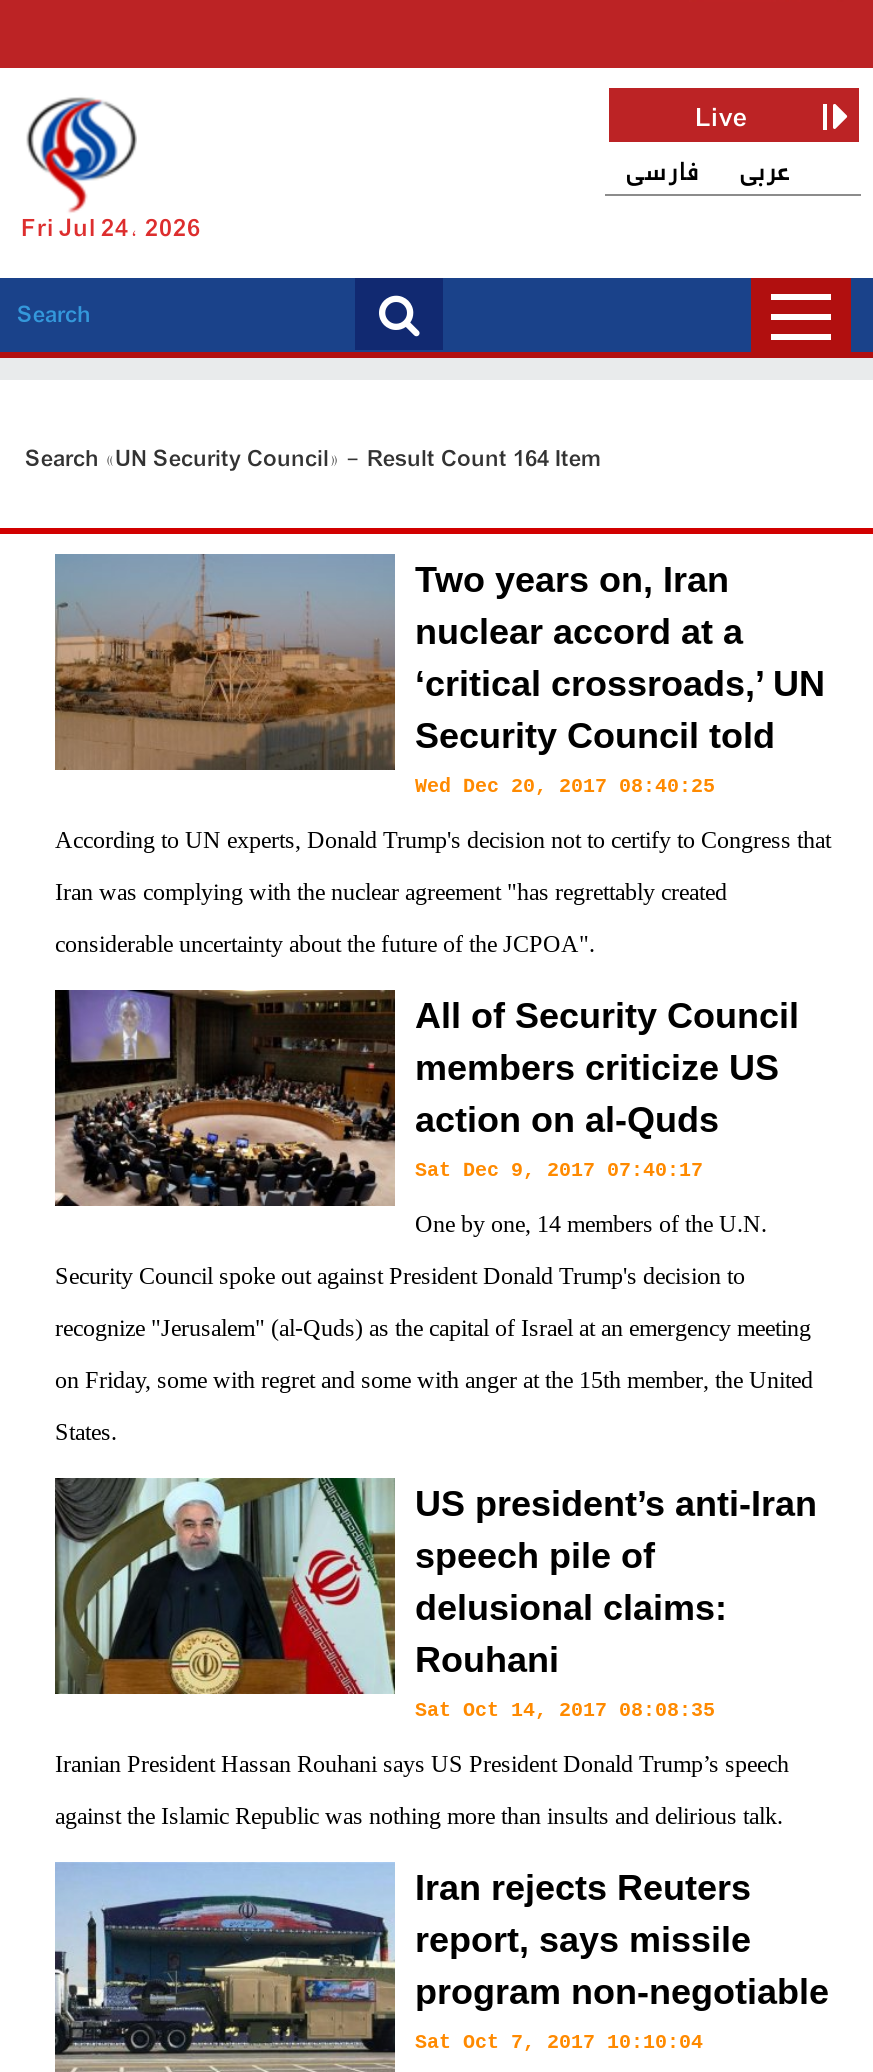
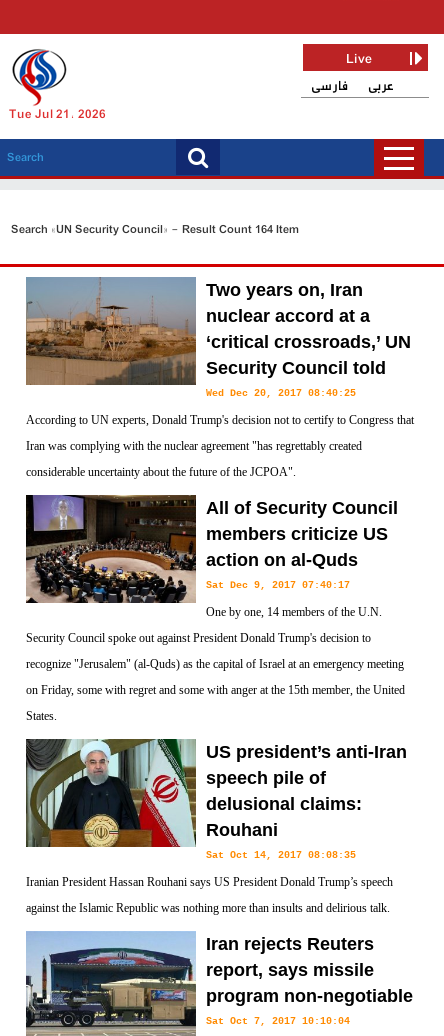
[21,210,201,250] Fri Jul 24, 2026 -> [9,105,106,125] Tue Jul 21, 2026

